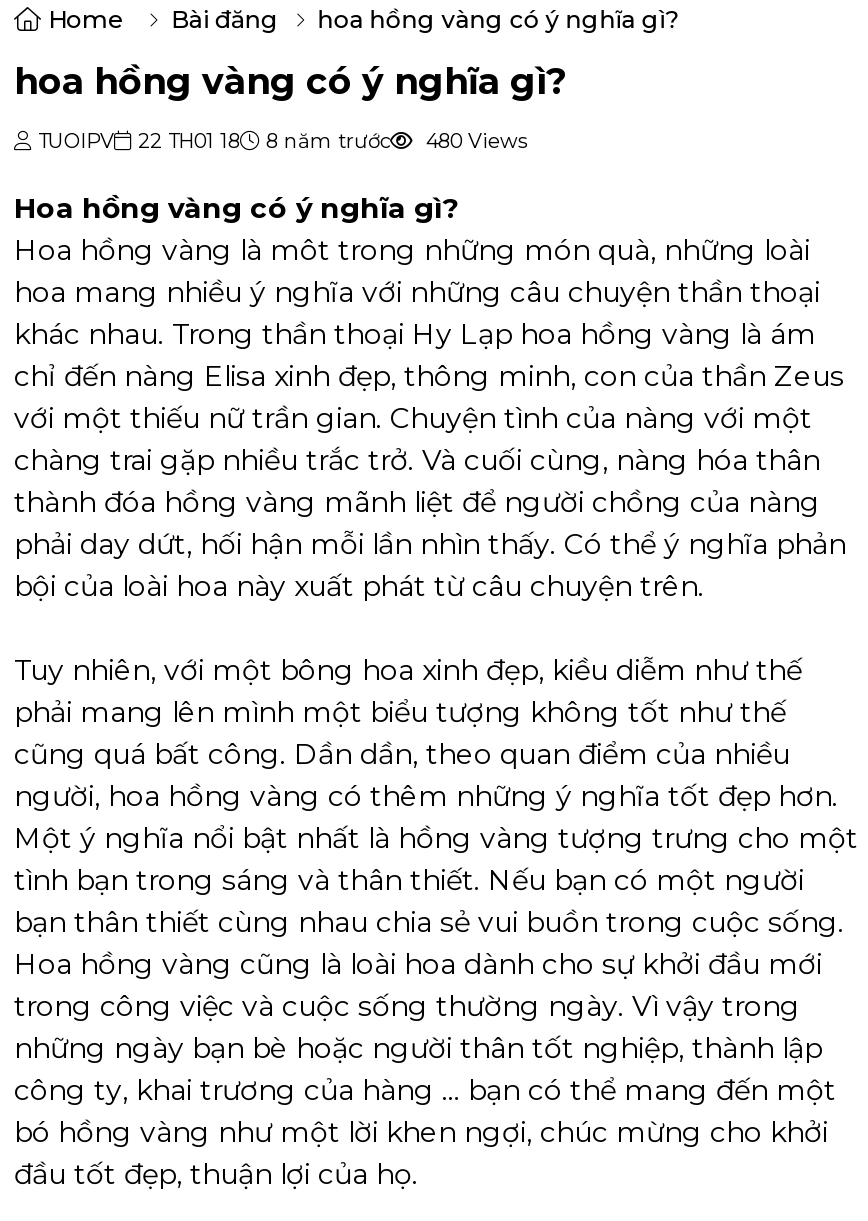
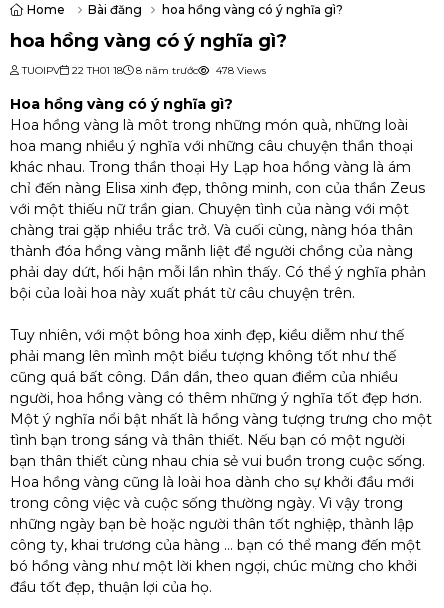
[420,128,526,154] 480 Views -> [213,64,266,77] 478 Views

